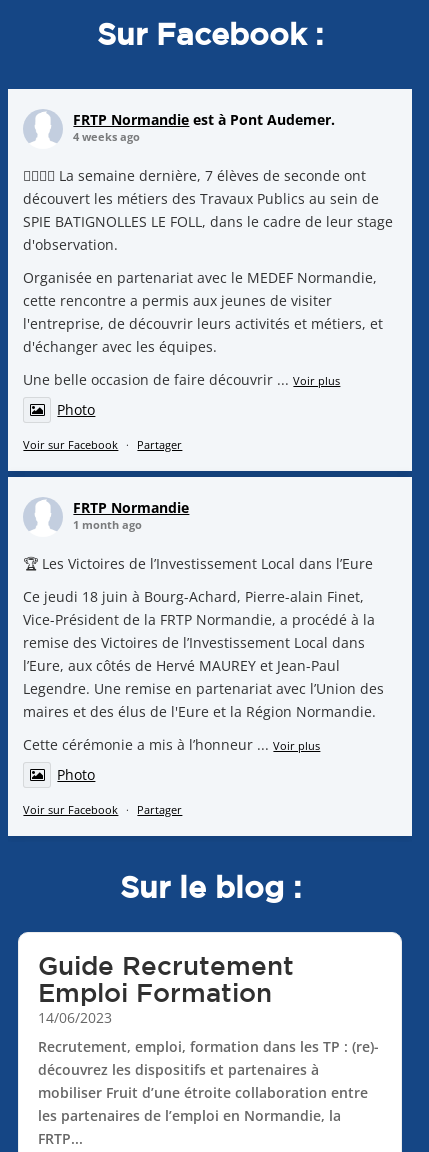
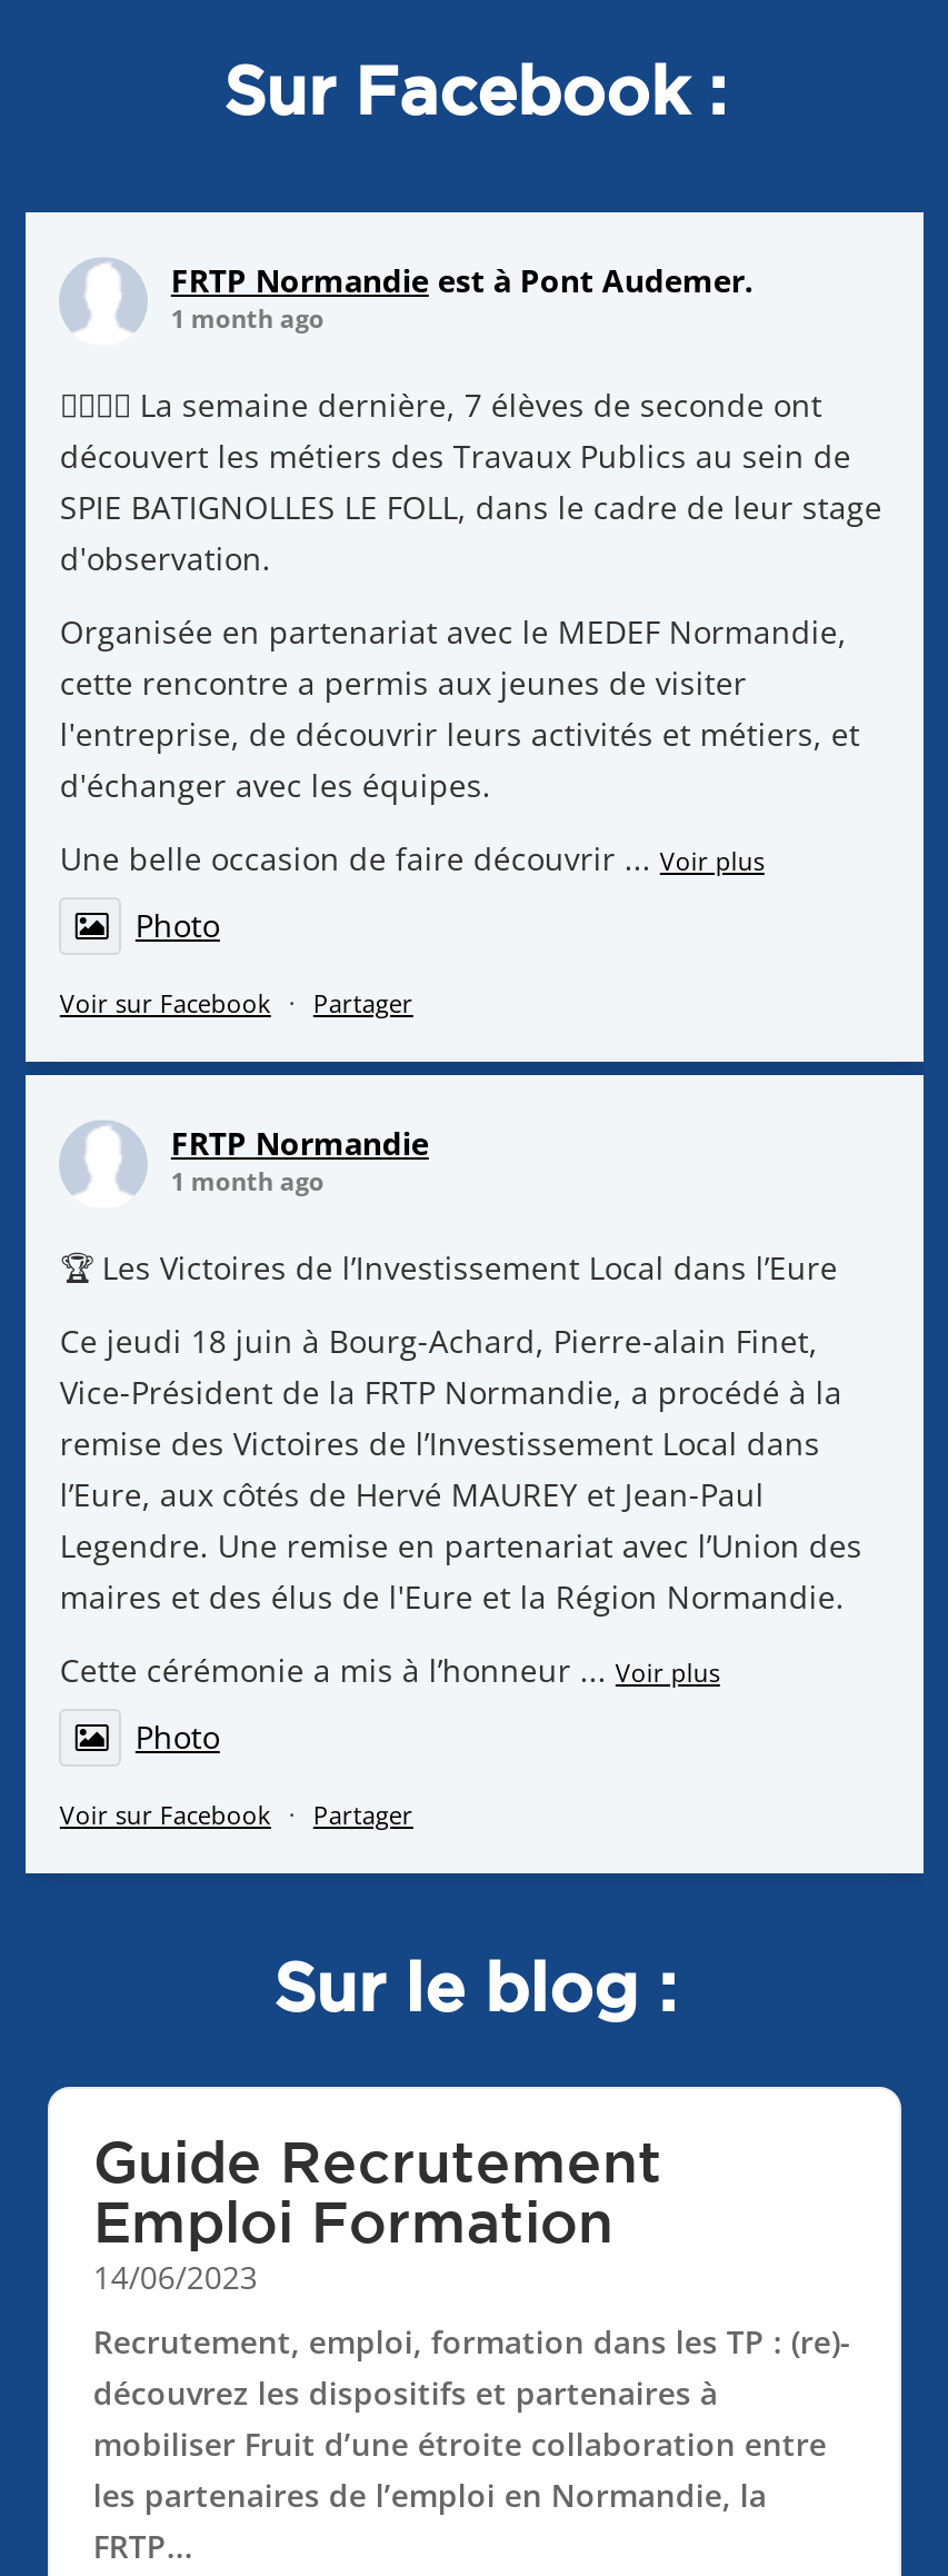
[73,129,140,144] 4 weeks ago -> [171,301,324,334] 1 month ago

